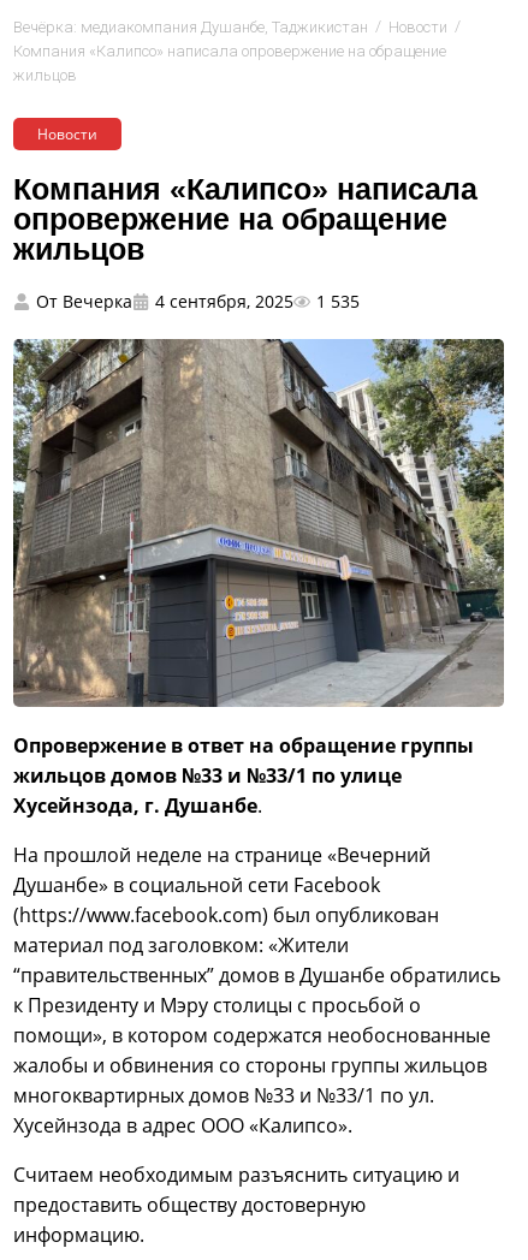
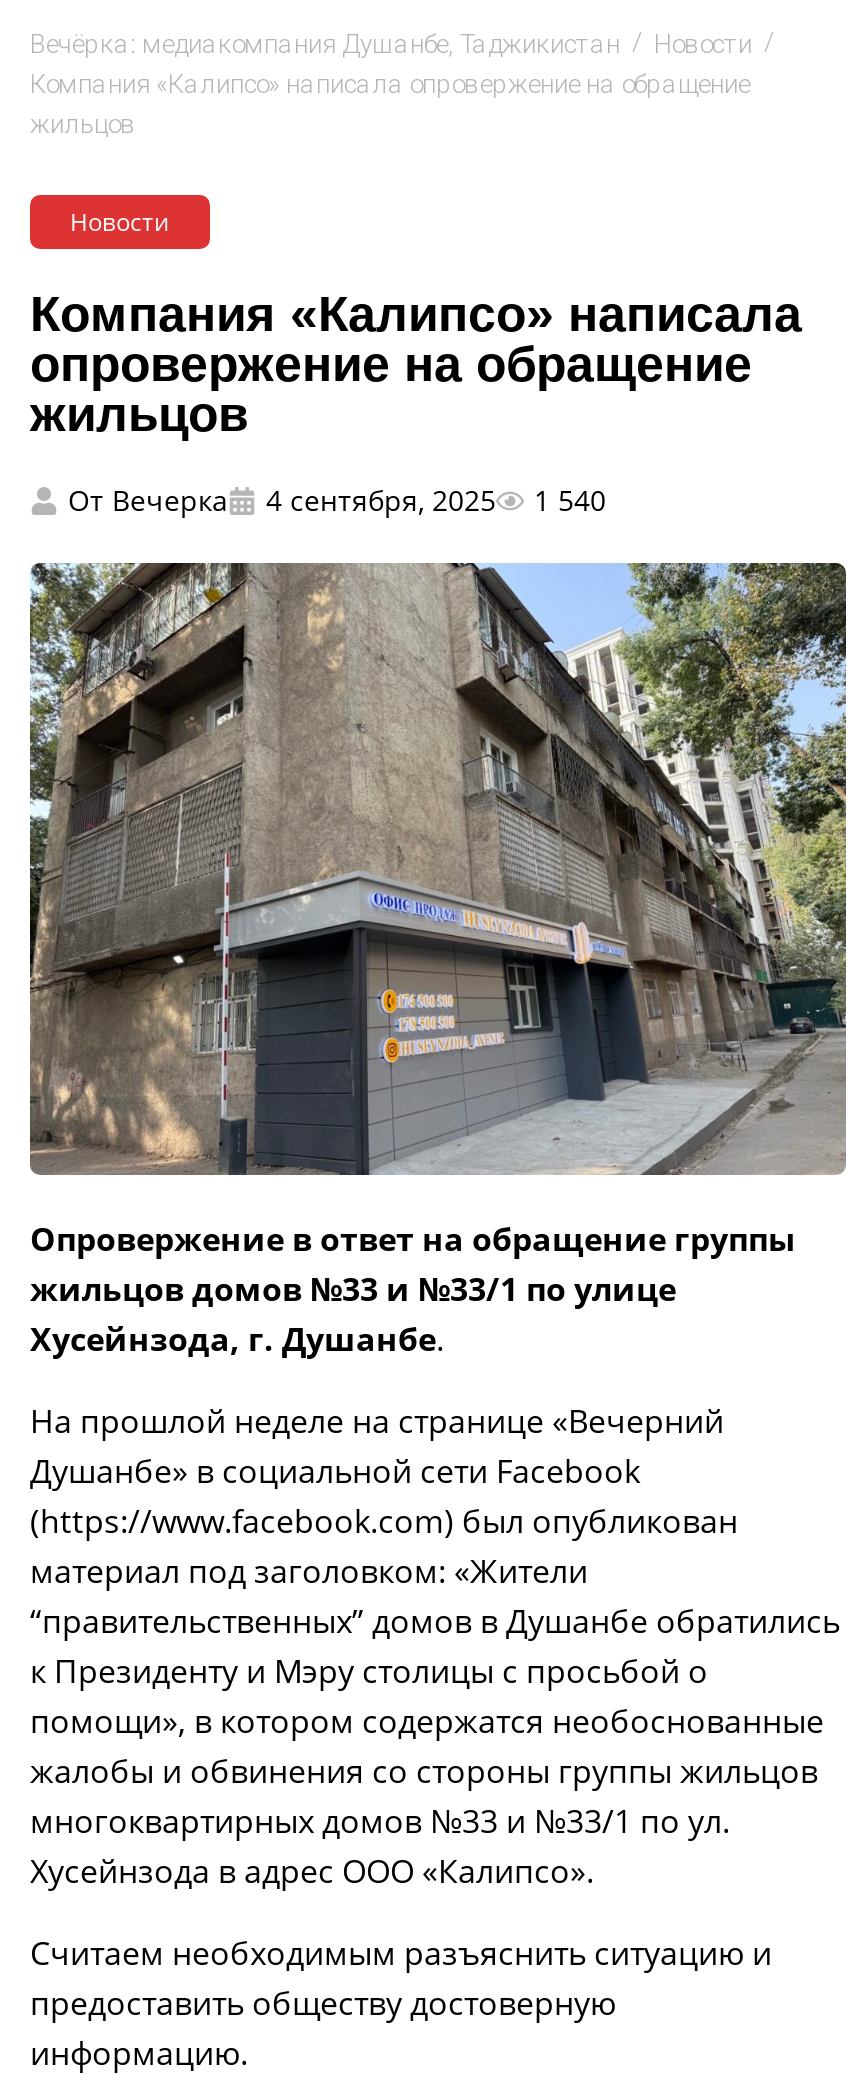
[36,289,360,312] От Вечерка 4 сентября, 2025 1 535 -> [68,481,606,519] От Вечерка 4 сентября, 2025 1 540

